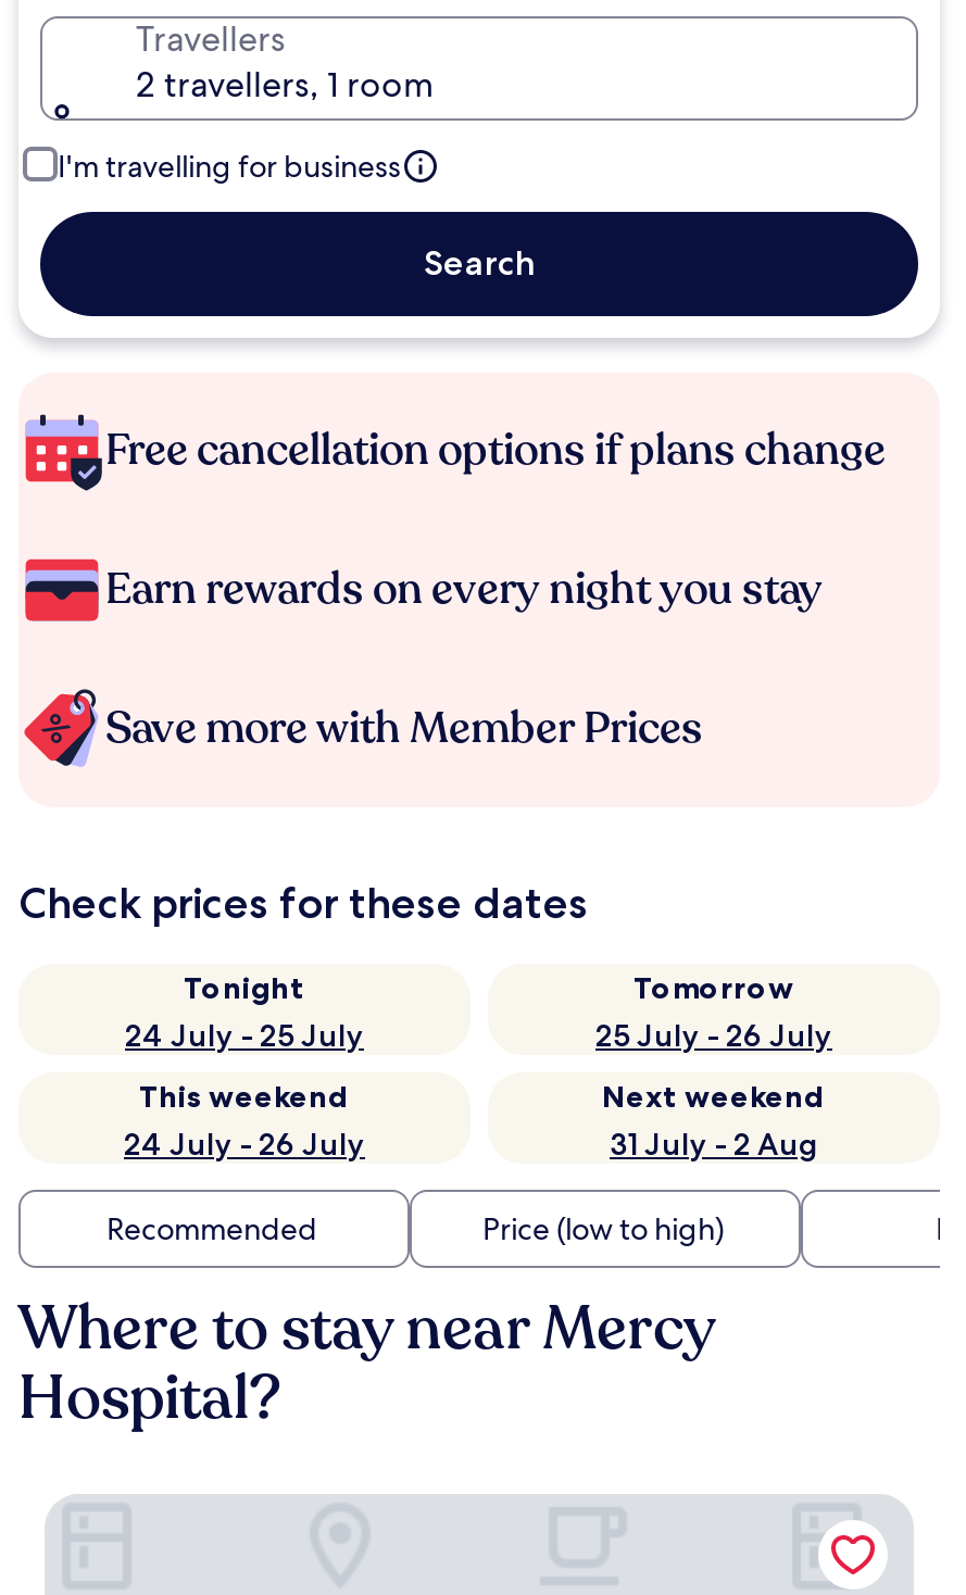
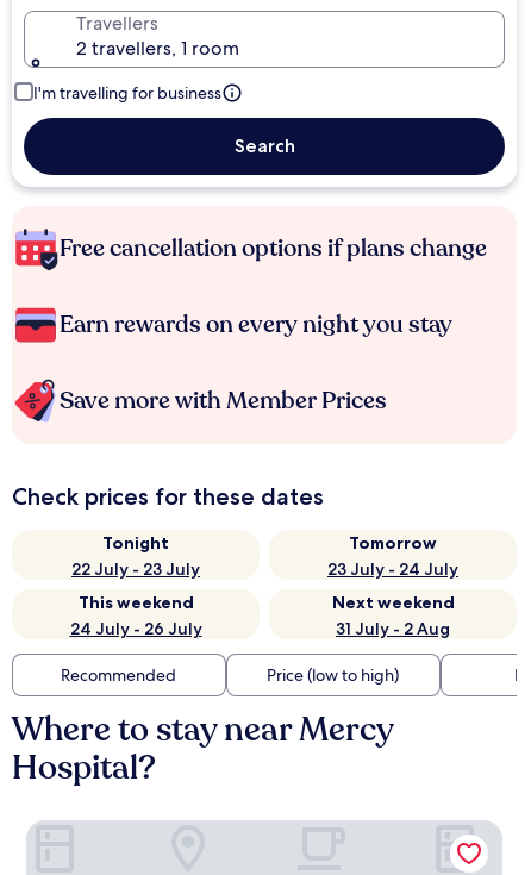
[125,1016,364,1055] 24 July - 25 July -> [71,558,200,580] 22 July - 23 July
[595,1016,832,1055] 25 July - 26 July -> [327,558,458,580] 23 July - 24 July

